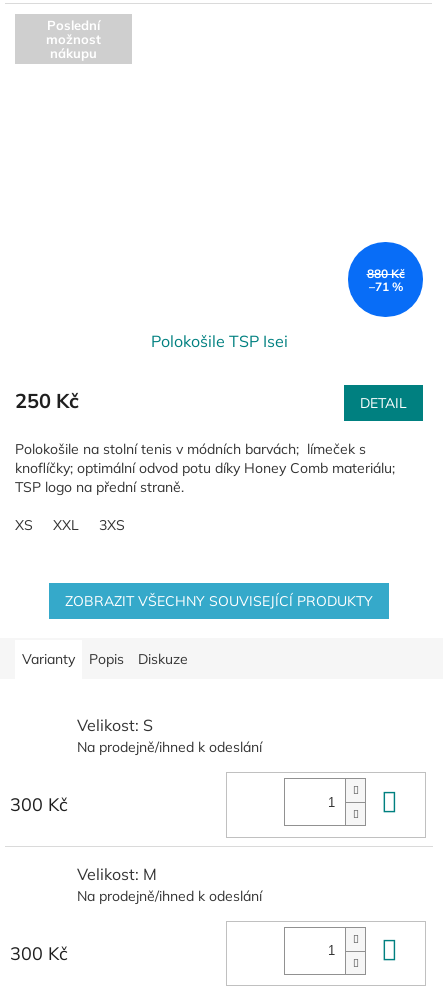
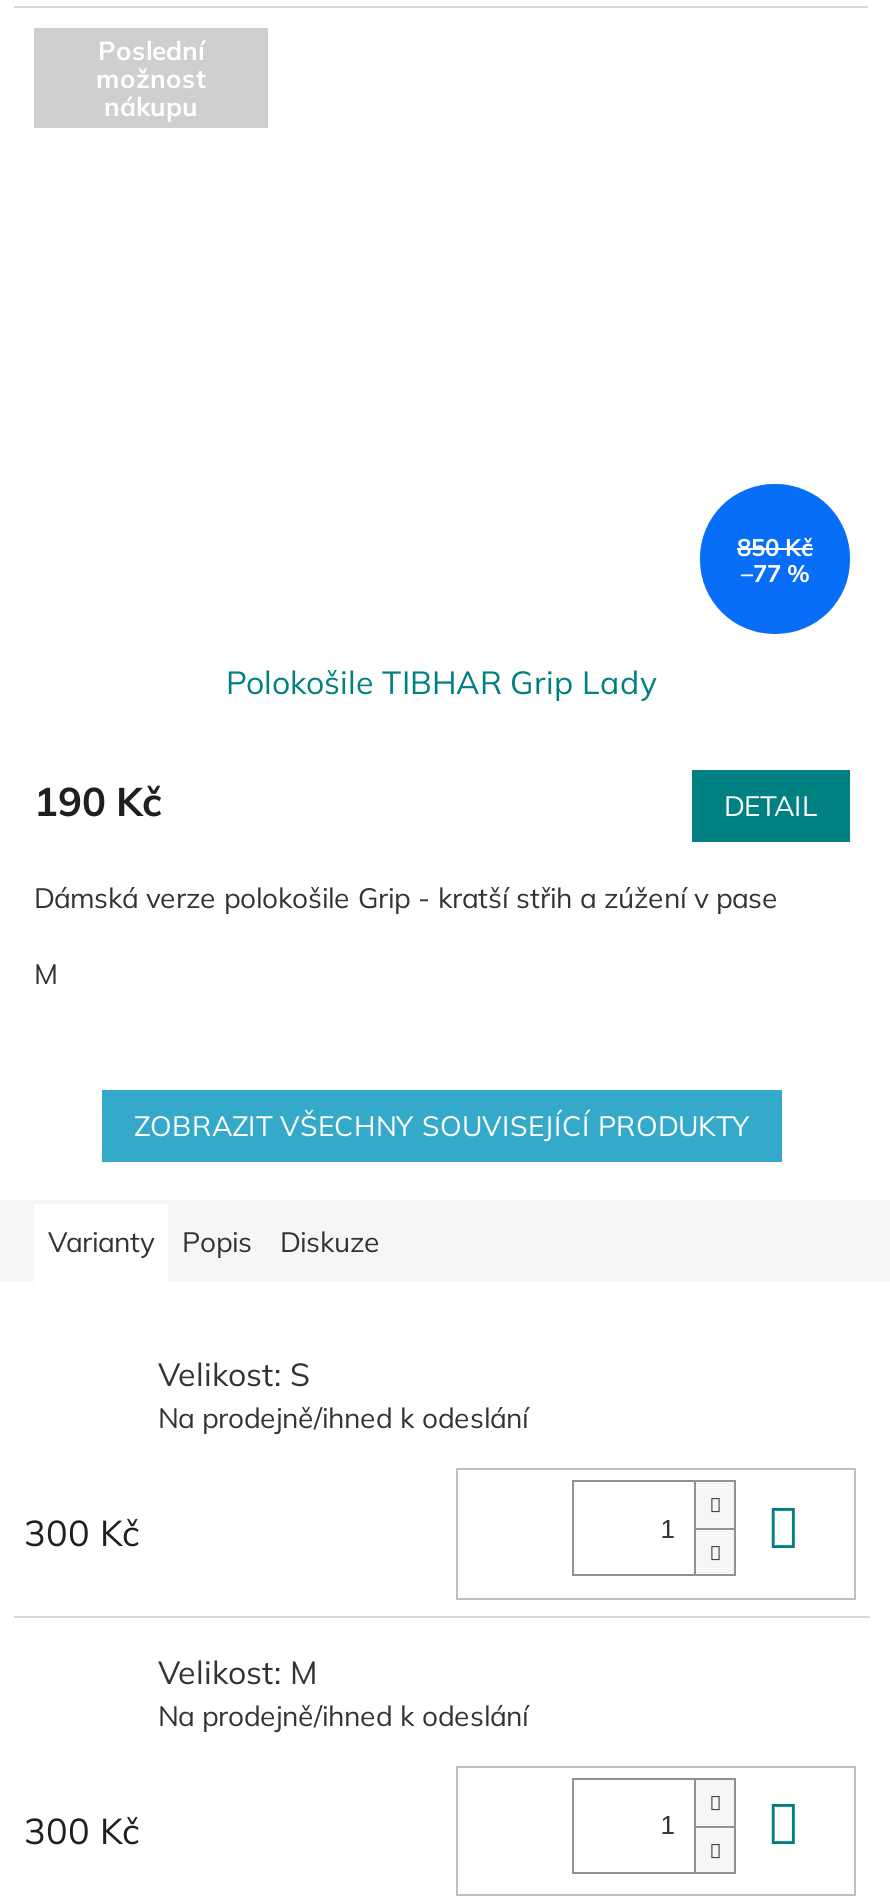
[366,266,404,294] 880 Kč | –71 % -> [737,532,813,588] 850 Kč | –77 %
[150,331,287,351] Polokošile TSP Isei -> [226,663,658,703] Polokošile TIBHAR Grip Lady
[15,388,79,413] 250 Kč -> [34,777,162,827] 190 Kč
[15,440,395,496] Polokošile na stolní tenis v módních barvách; límeček s | knoflíčky; optimální odvod potu díky Honey Comb materiálu; | TSP logo na přední straně. -> [34,881,810,917] Dámská verze polokošile Grip - kratší střih a zúžení v pase
[15,516,125,534] XS | XXL | 3XS -> [34,957,58,993] M

